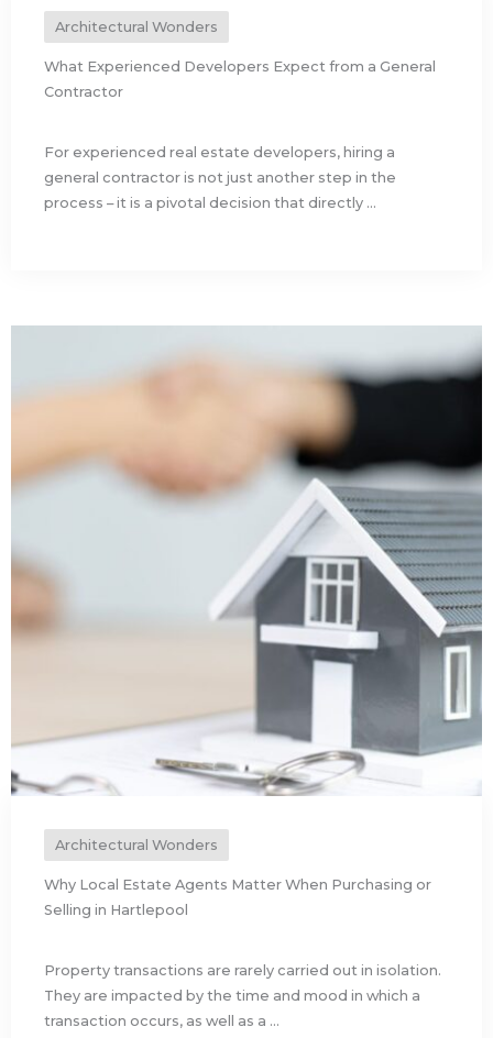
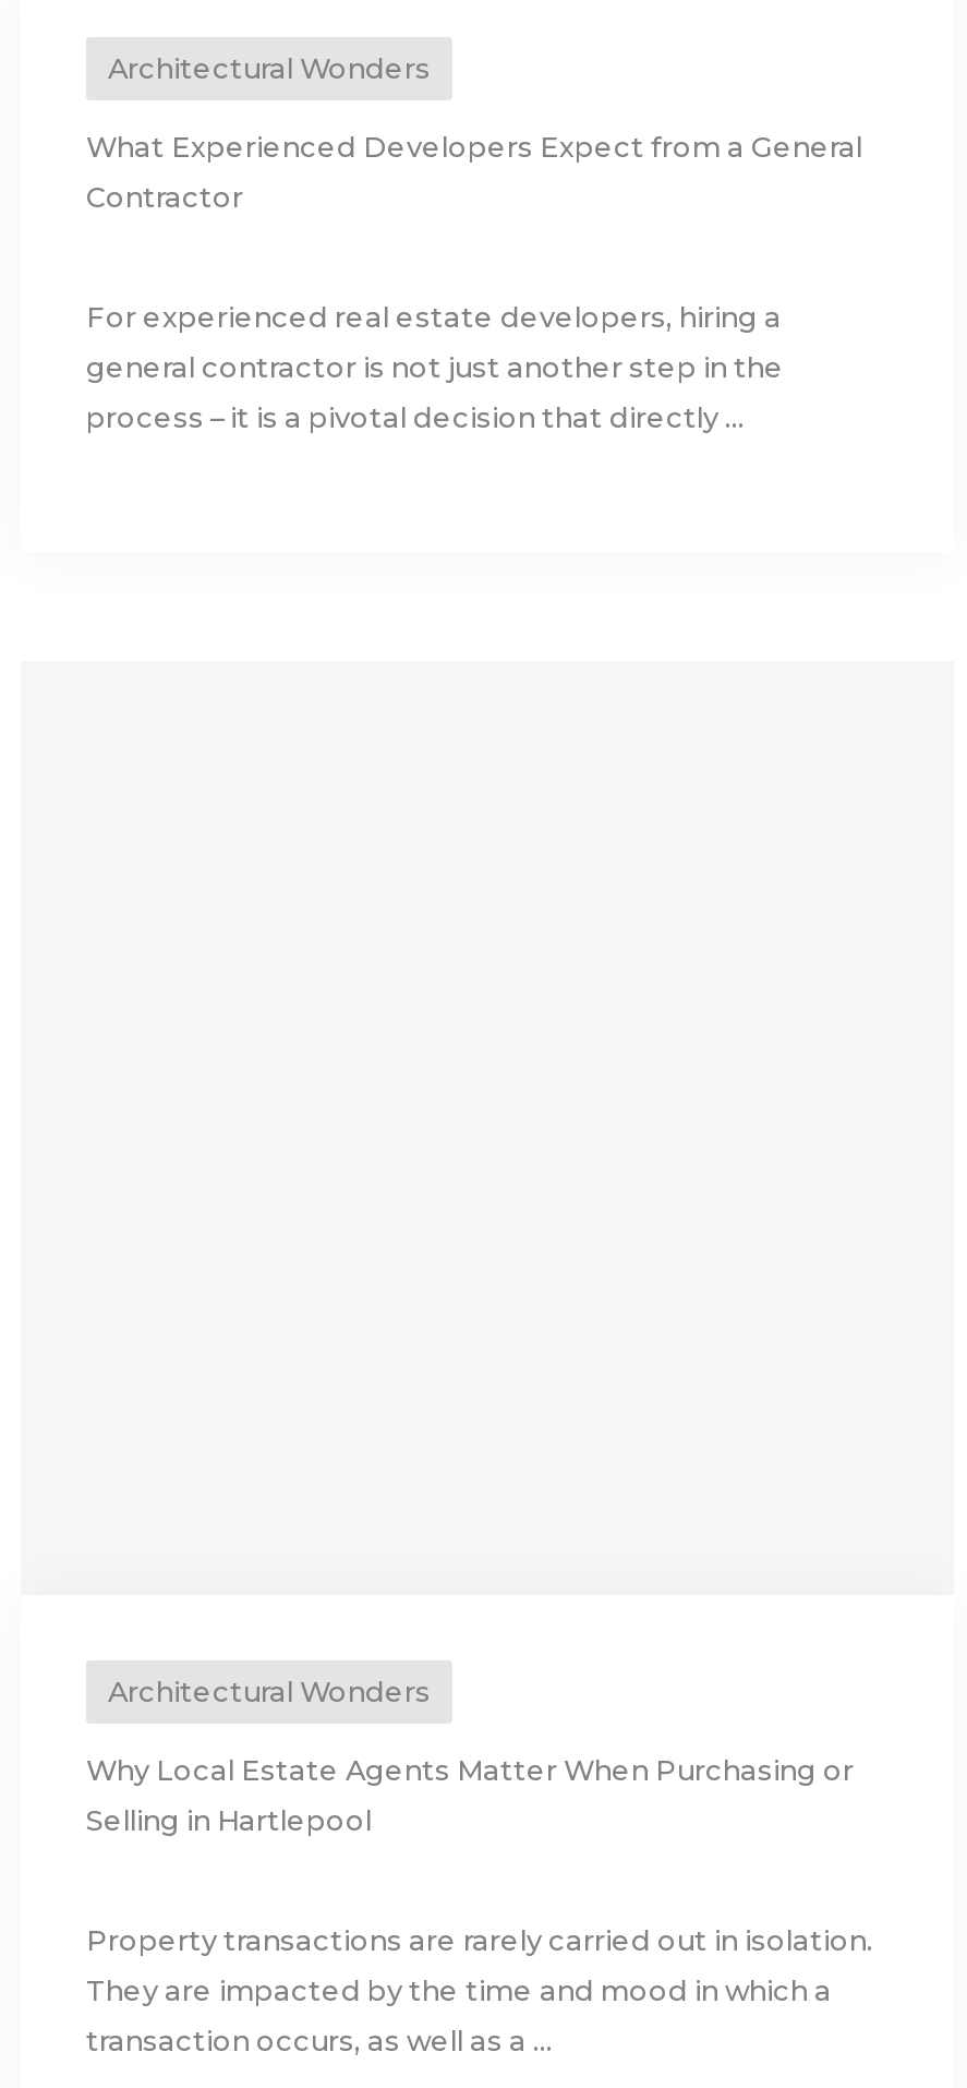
[10,327,483,796] [image] -> none

